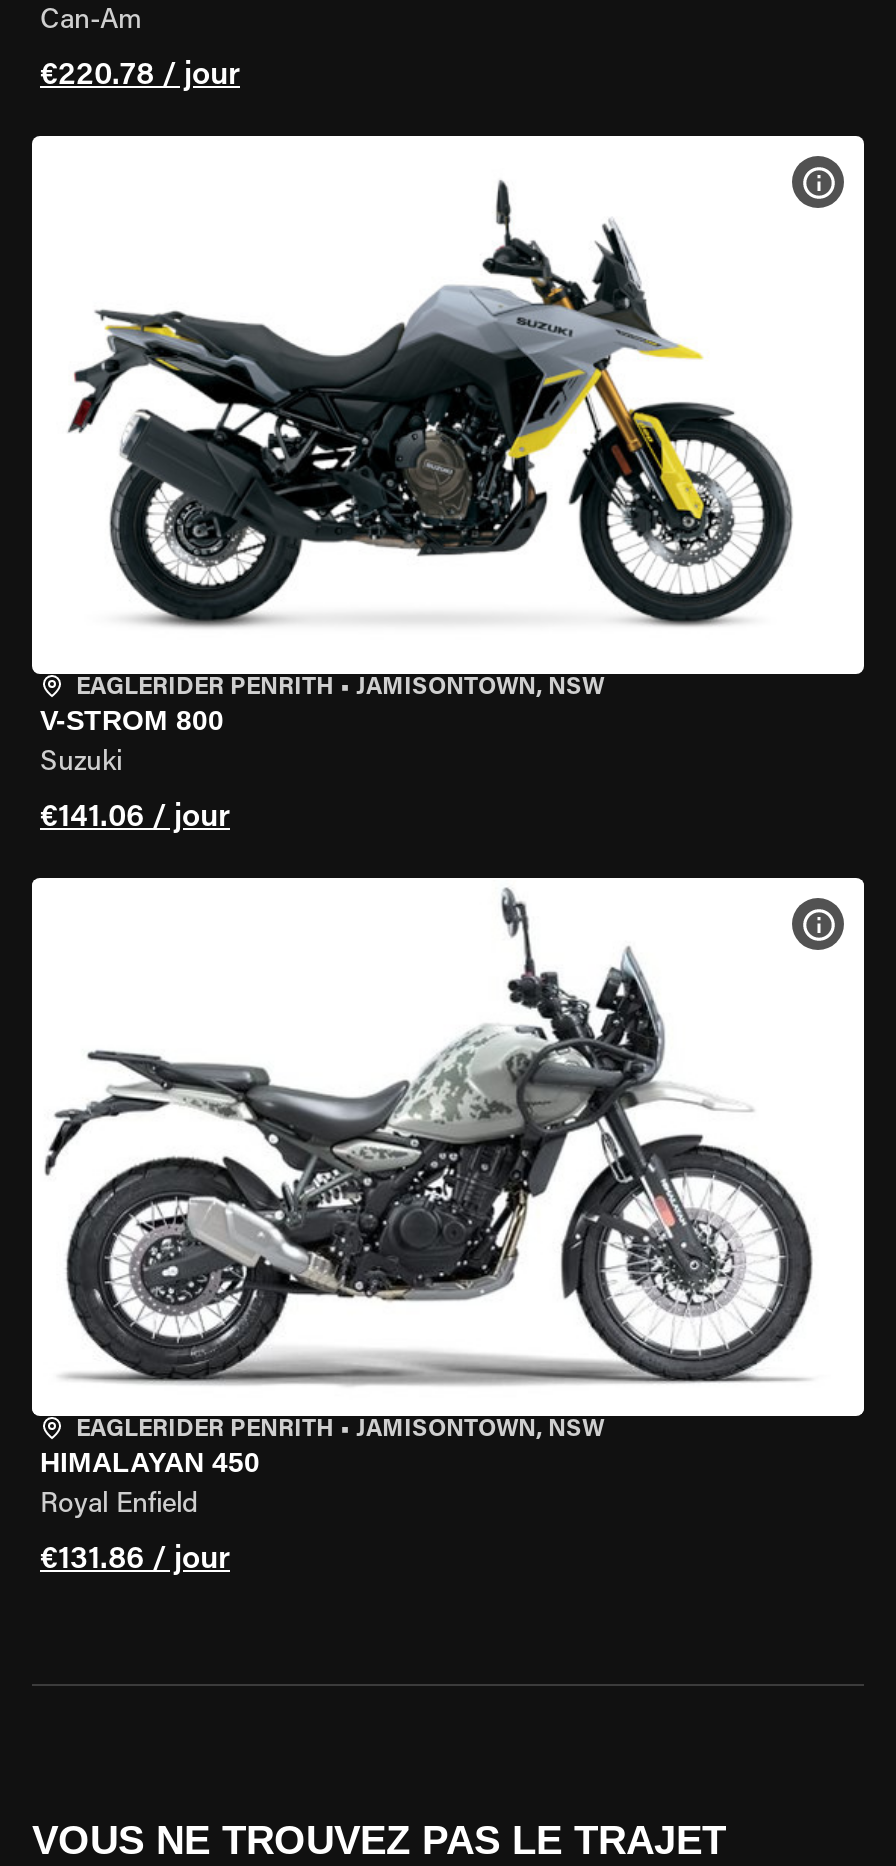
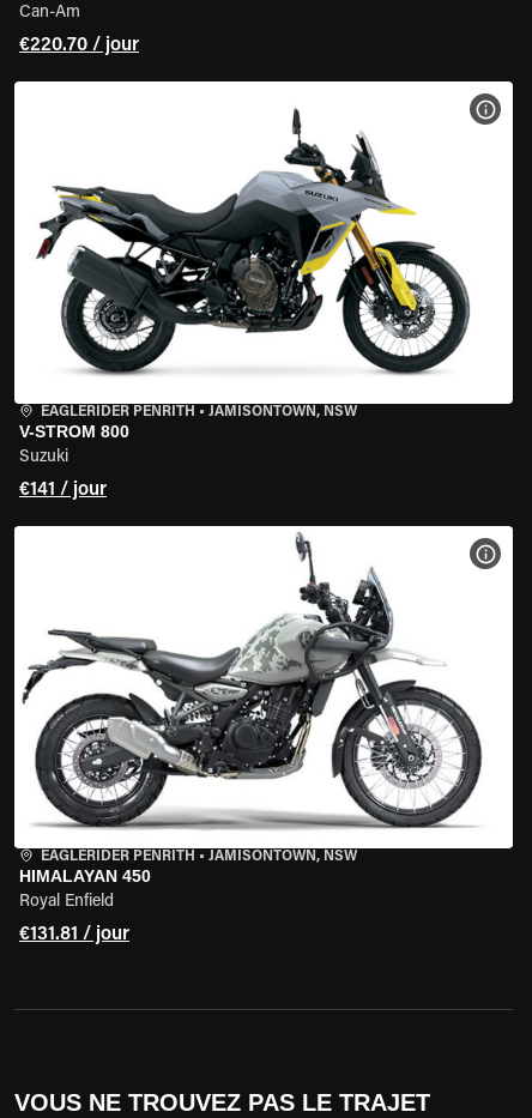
[40,60,240,92] €220.78 / jour -> [19,36,139,55] €220.70 / jour
[40,802,230,834] €141.06 / jour -> [19,481,107,500] €141 / jour
[40,1544,230,1576] €131.86 / jour -> [19,925,129,944] €131.81 / jour

